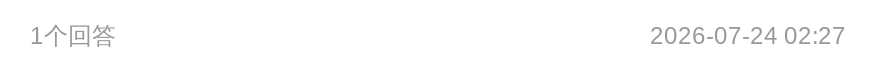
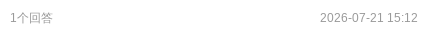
[650,22,846,50] 2026-07-24 02:27 -> [320,11,418,25] 2026-07-21 15:12

